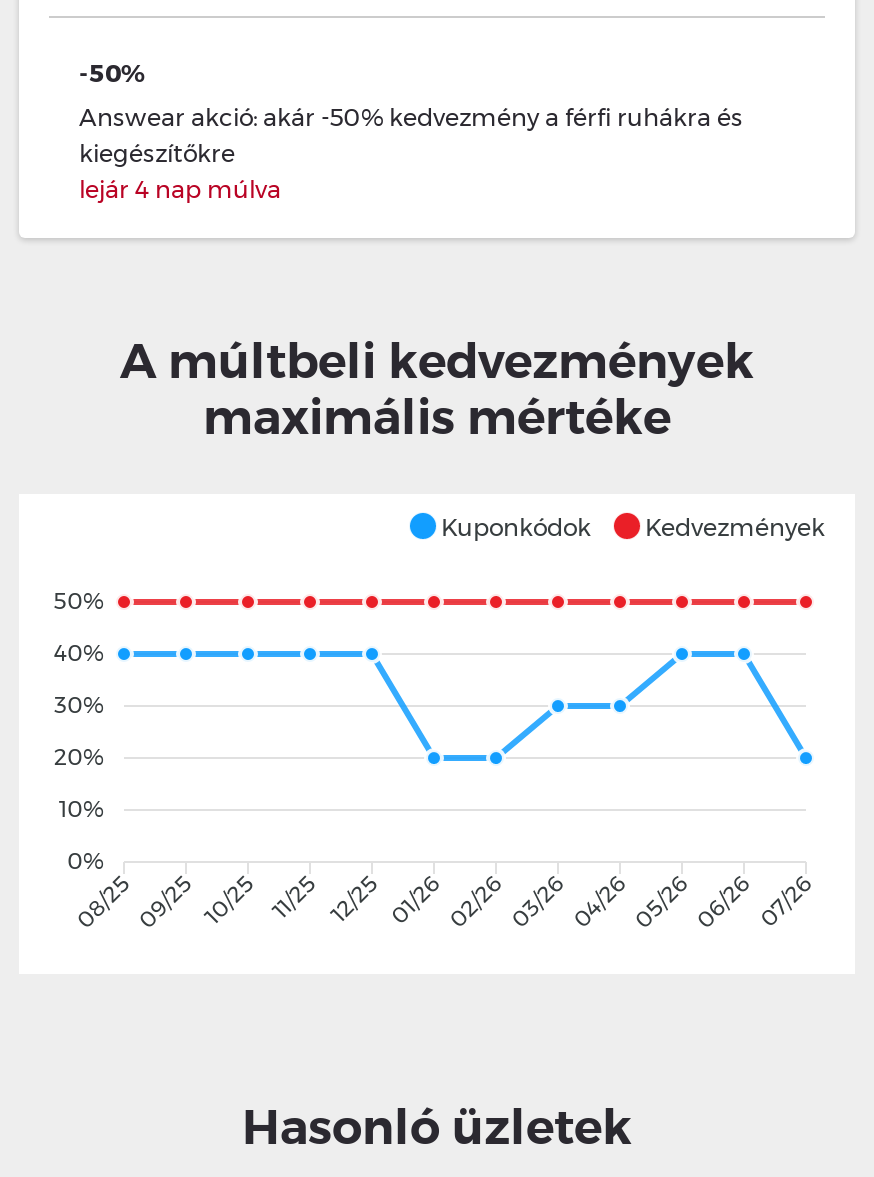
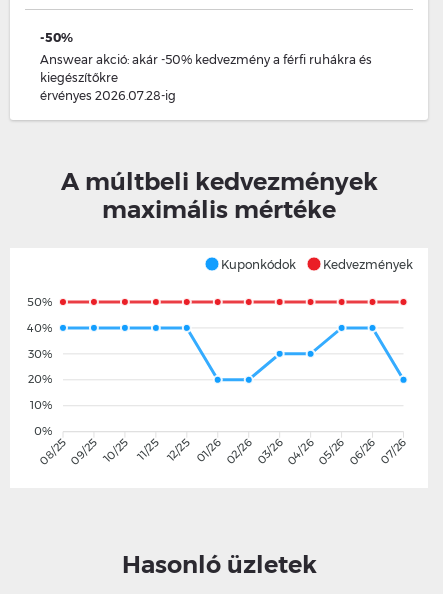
[79,174,281,204] lejár 4 nap múlva -> [40,88,176,103] érvényes 2026.07.28-ig

